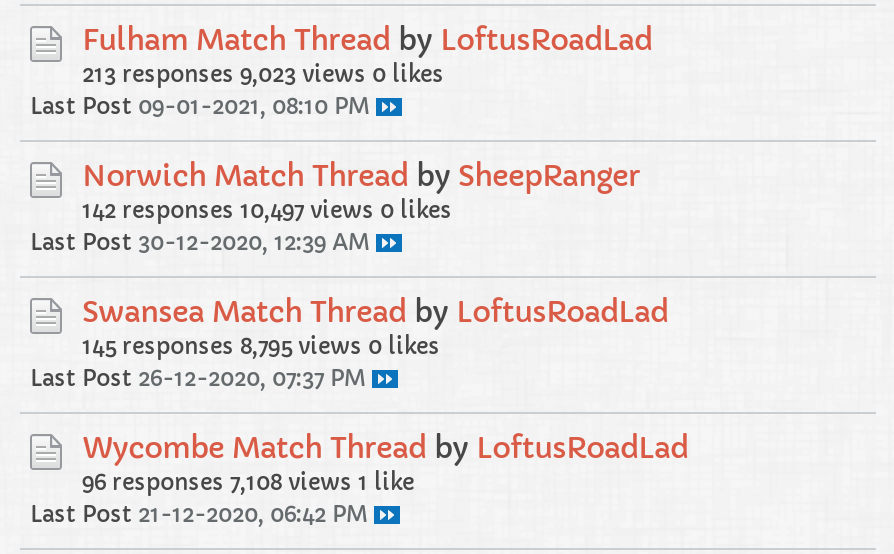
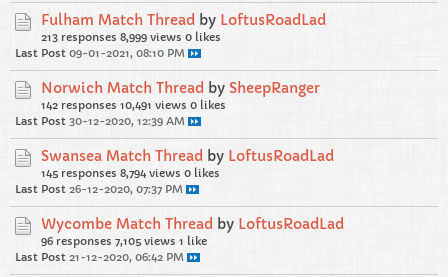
[82,60,444,88] 213 responses 9,023 views 0 likes -> [41,30,221,44] 213 responses 8,999 views 0 likes
[82,196,452,224] 142 responses 10,497 views 0 likes -> [41,98,226,112] 142 responses 10,491 views 0 likes
[82,332,440,360] 145 responses 8,795 views 0 likes -> [41,166,220,180] 145 responses 8,794 views 0 likes
[82,468,414,496] 96 responses 7,108 views 1 like -> [41,234,207,248] 96 responses 7,105 views 1 like

